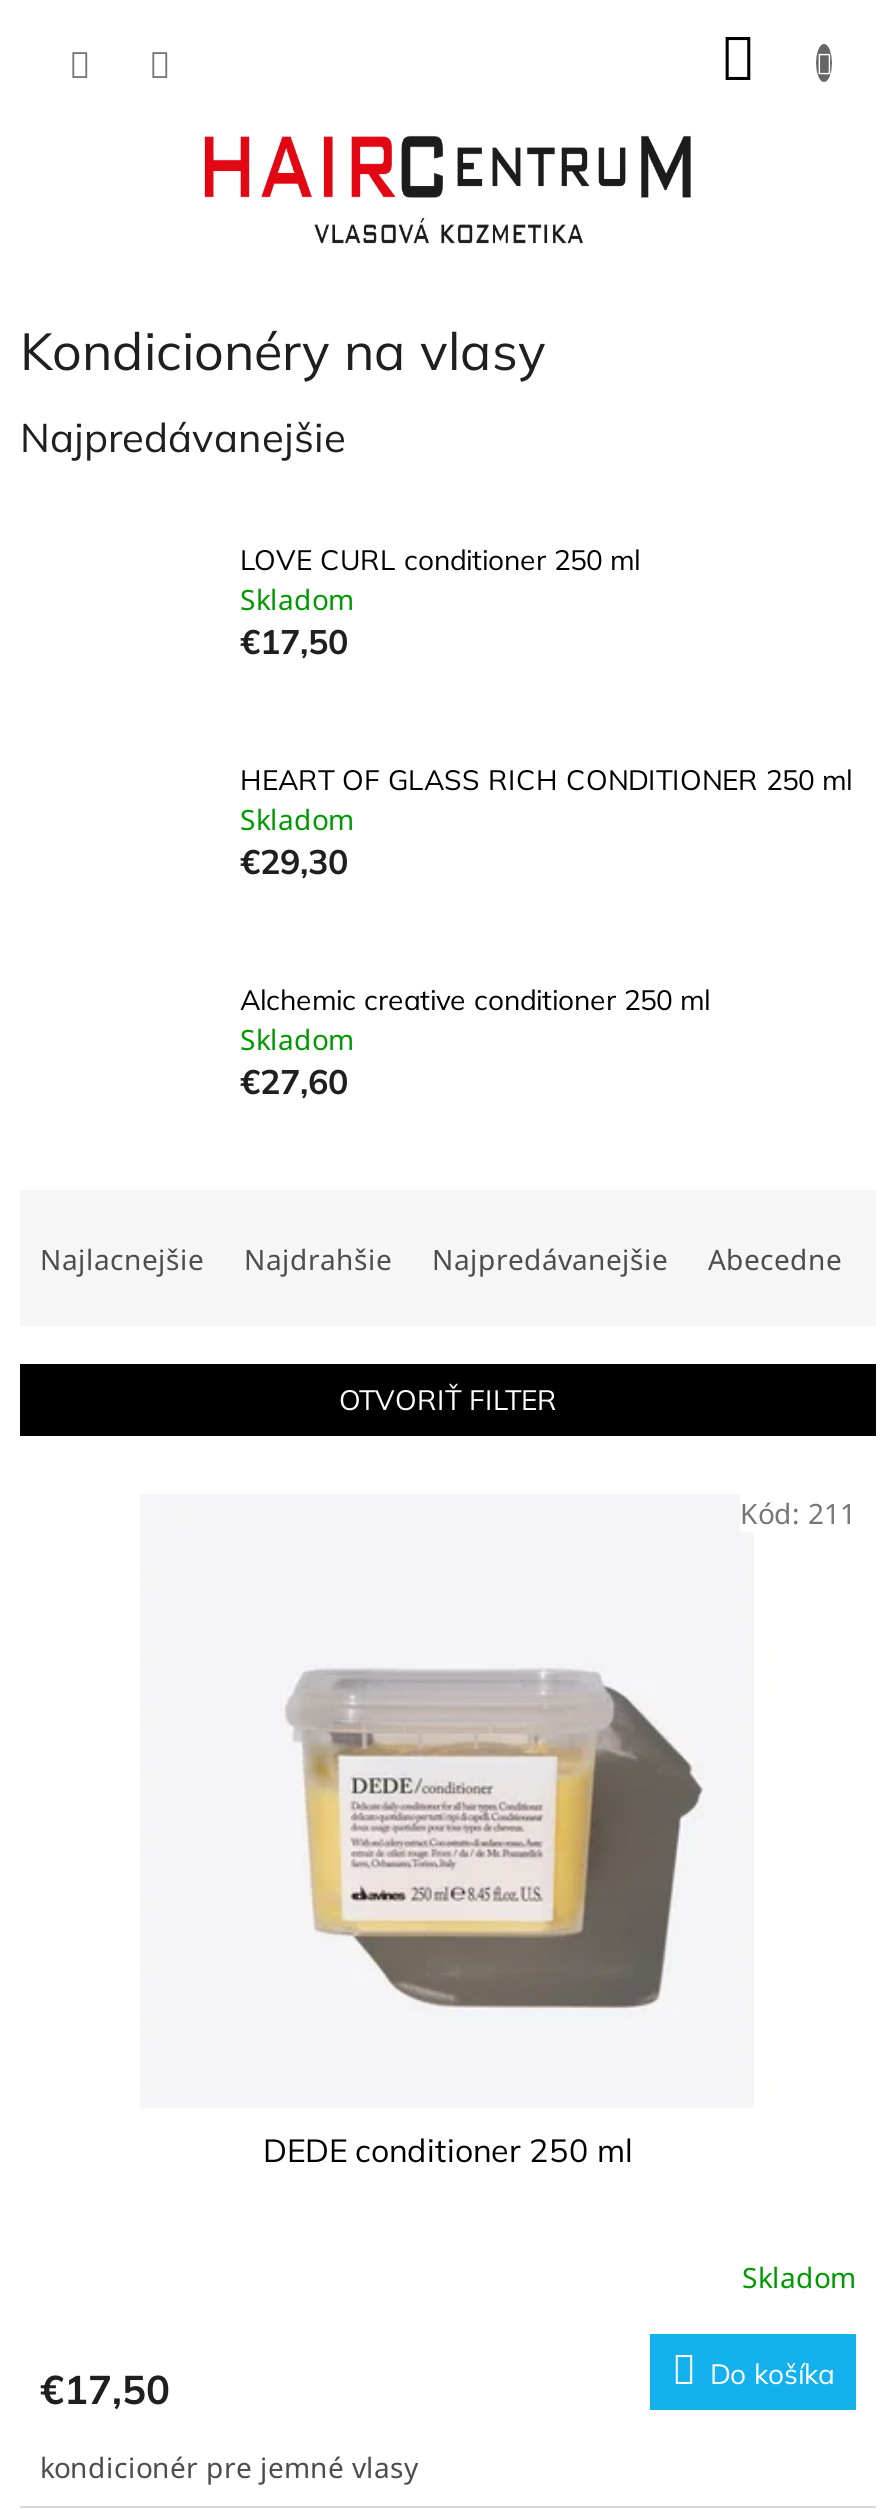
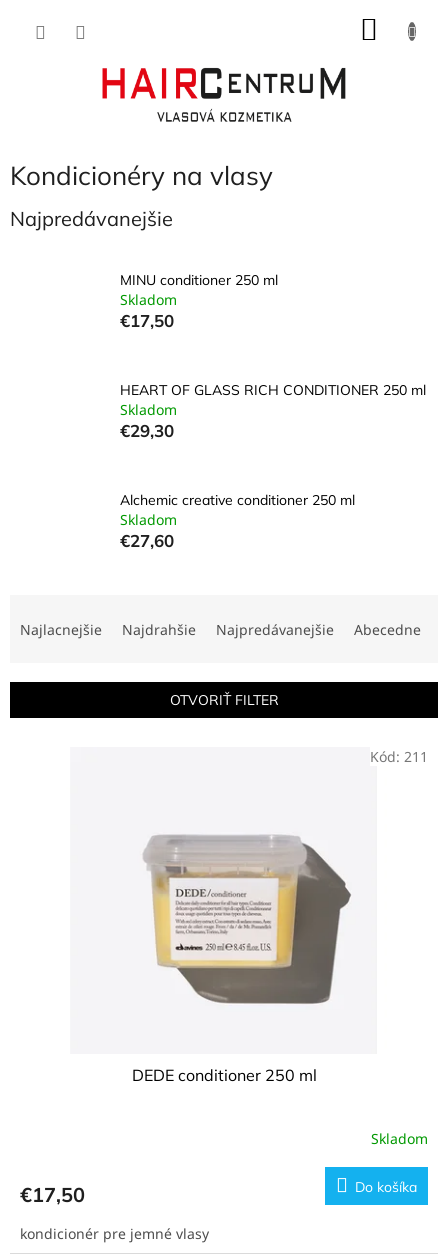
[240,542,640,578] LOVE CURL conditioner 250 ml -> [120,271,278,289] MINU conditioner 250 ml

